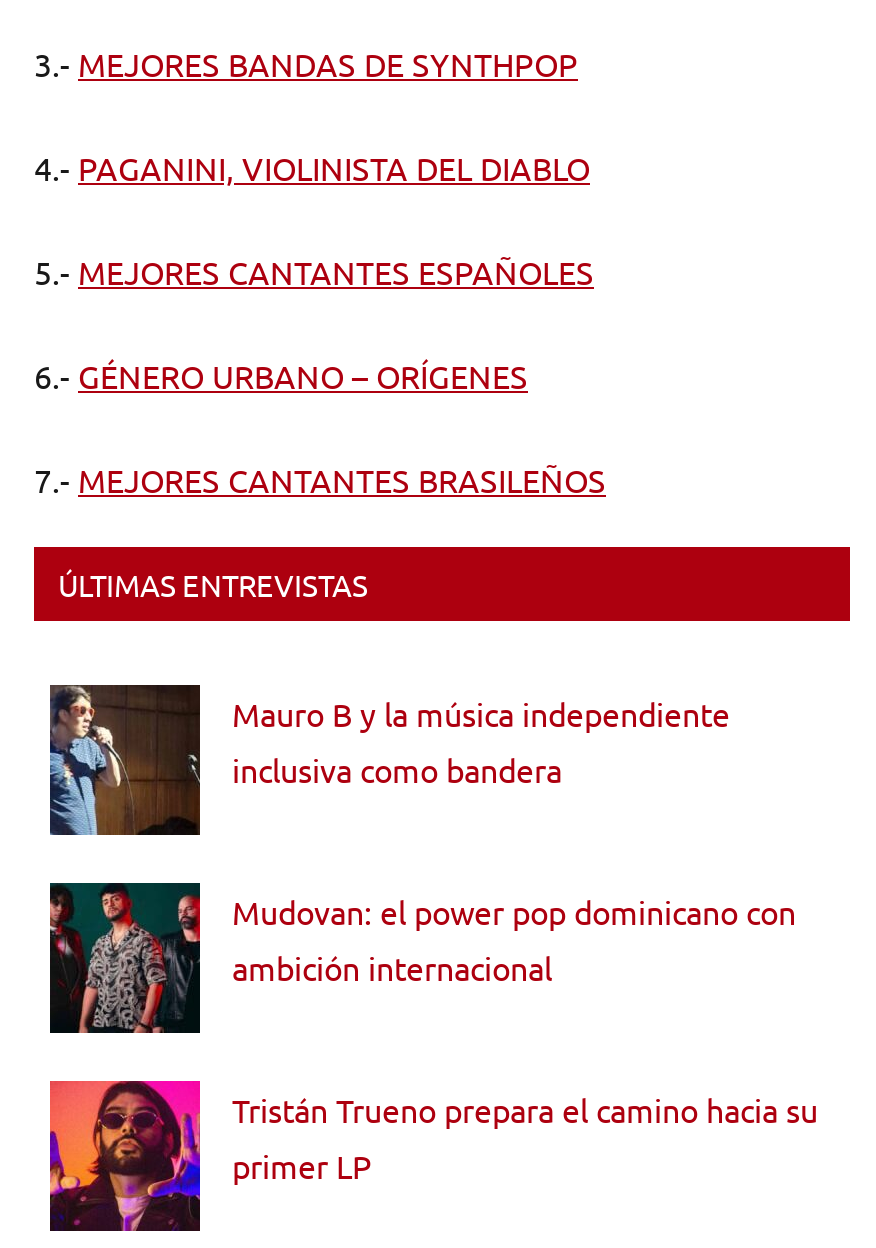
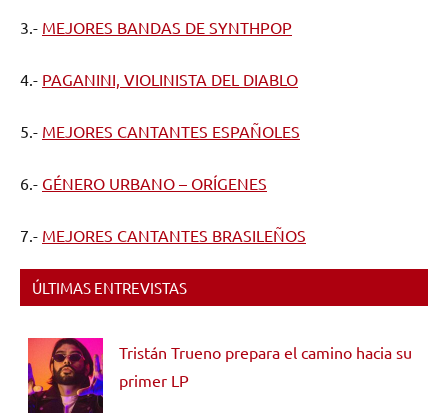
[48,683,730,837] [image] | Mauro B y la música independiente | inclusiva como bandera -> none
[48,881,796,1035] [image] | Mudovan: el power pop dominicano con | ambición internacional -> none

